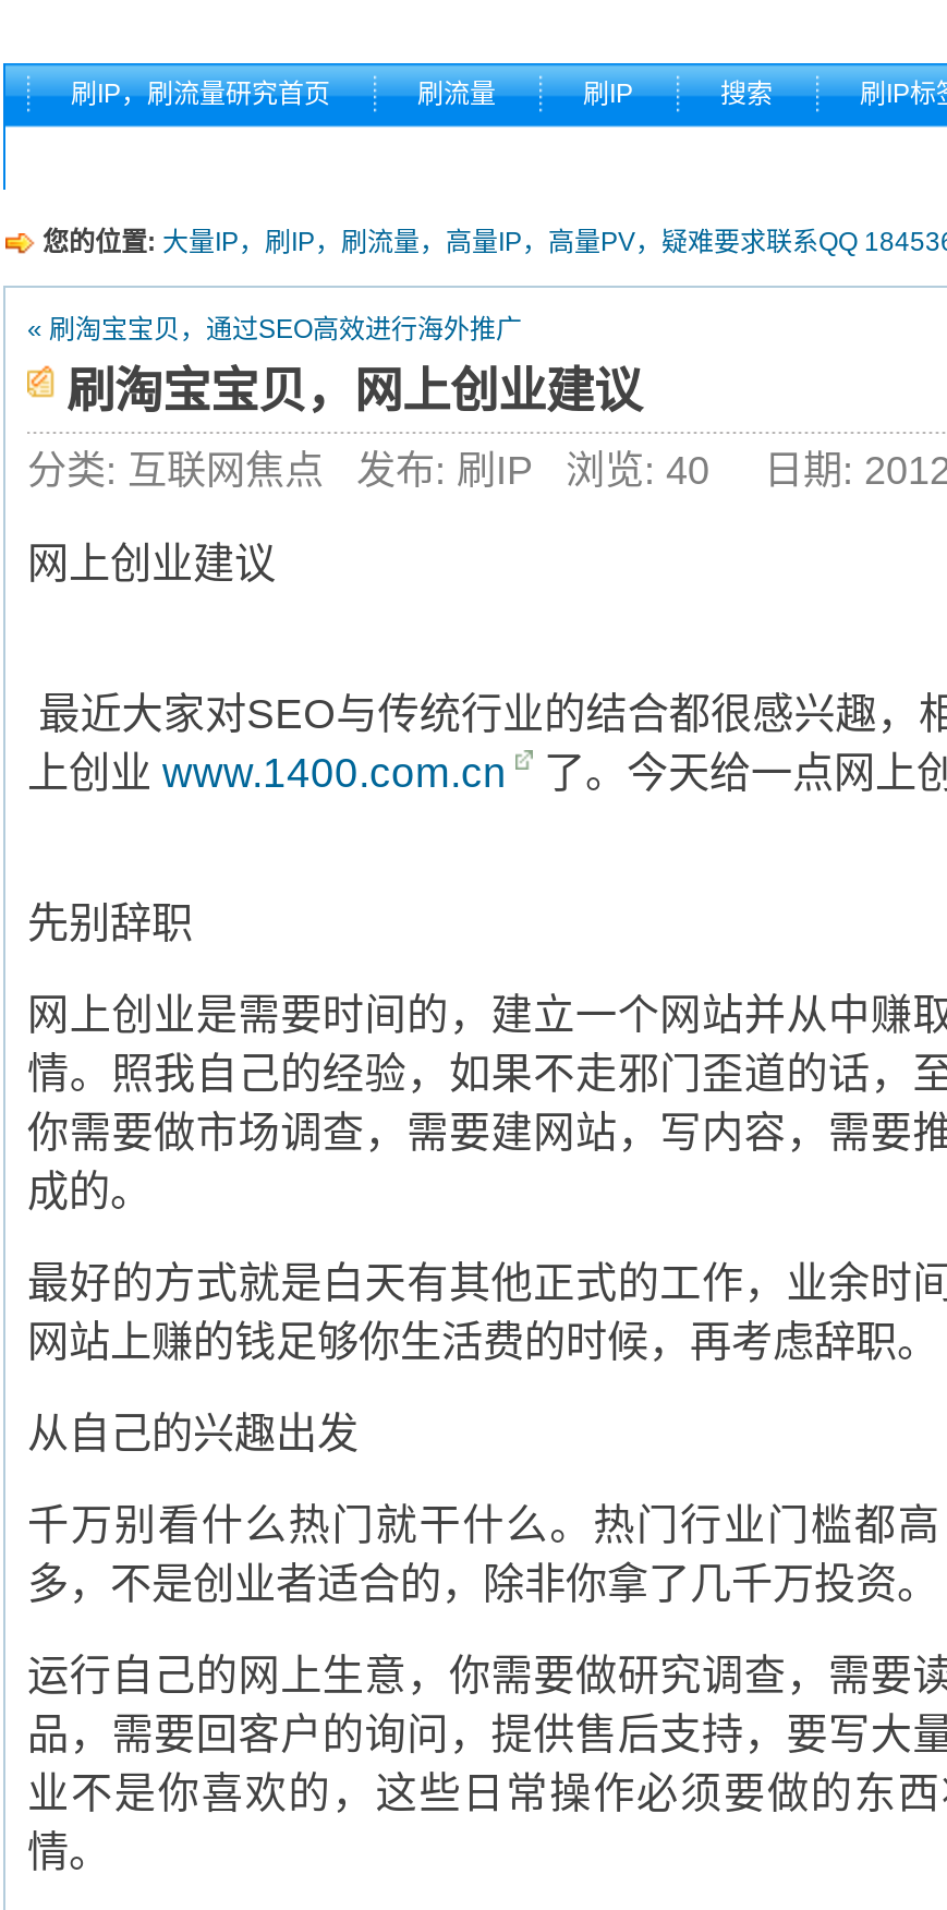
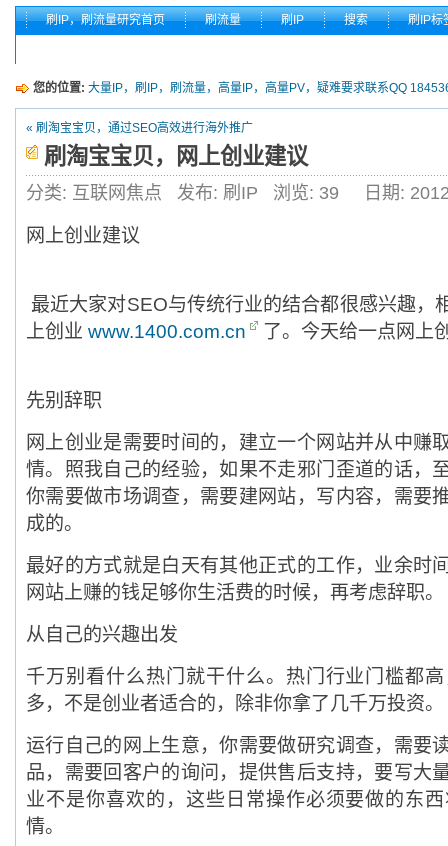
[566,449,709,493] 浏览: 40 -> [273,183,339,203] 浏览: 39

